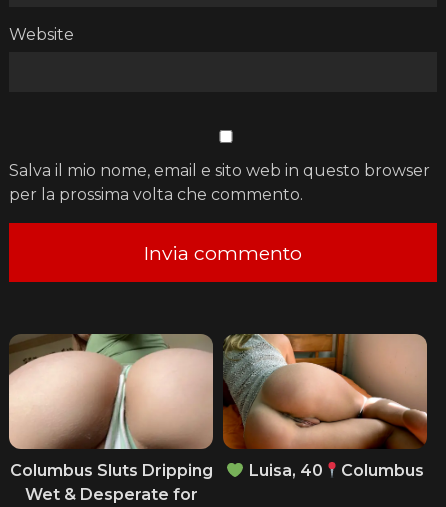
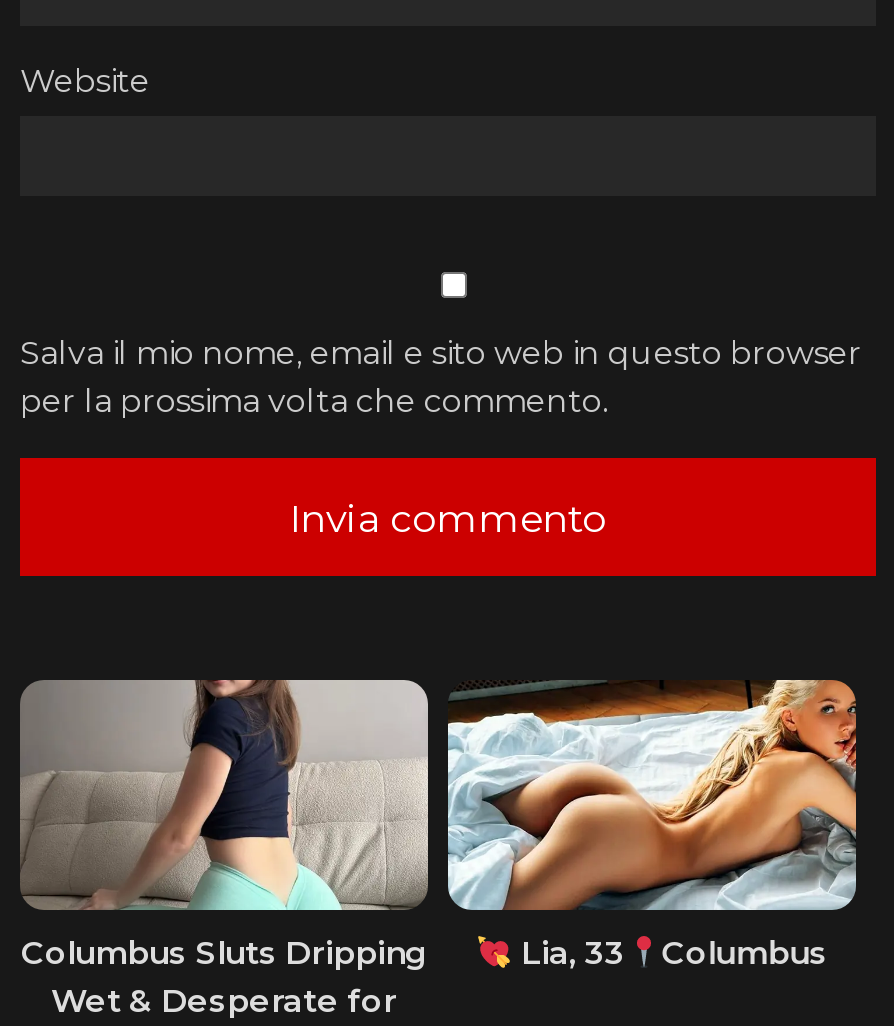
[9,334,213,450] [image] -> [20,678,428,912] [image]
[223,333,428,480] [image] | Luisa, 40 -> [446,680,858,972] [image] | Lia, 33

